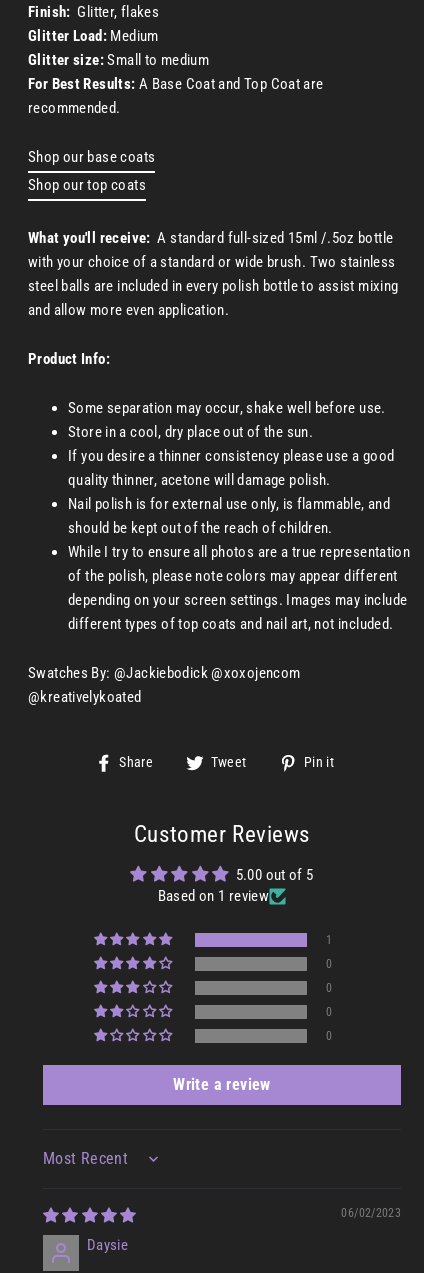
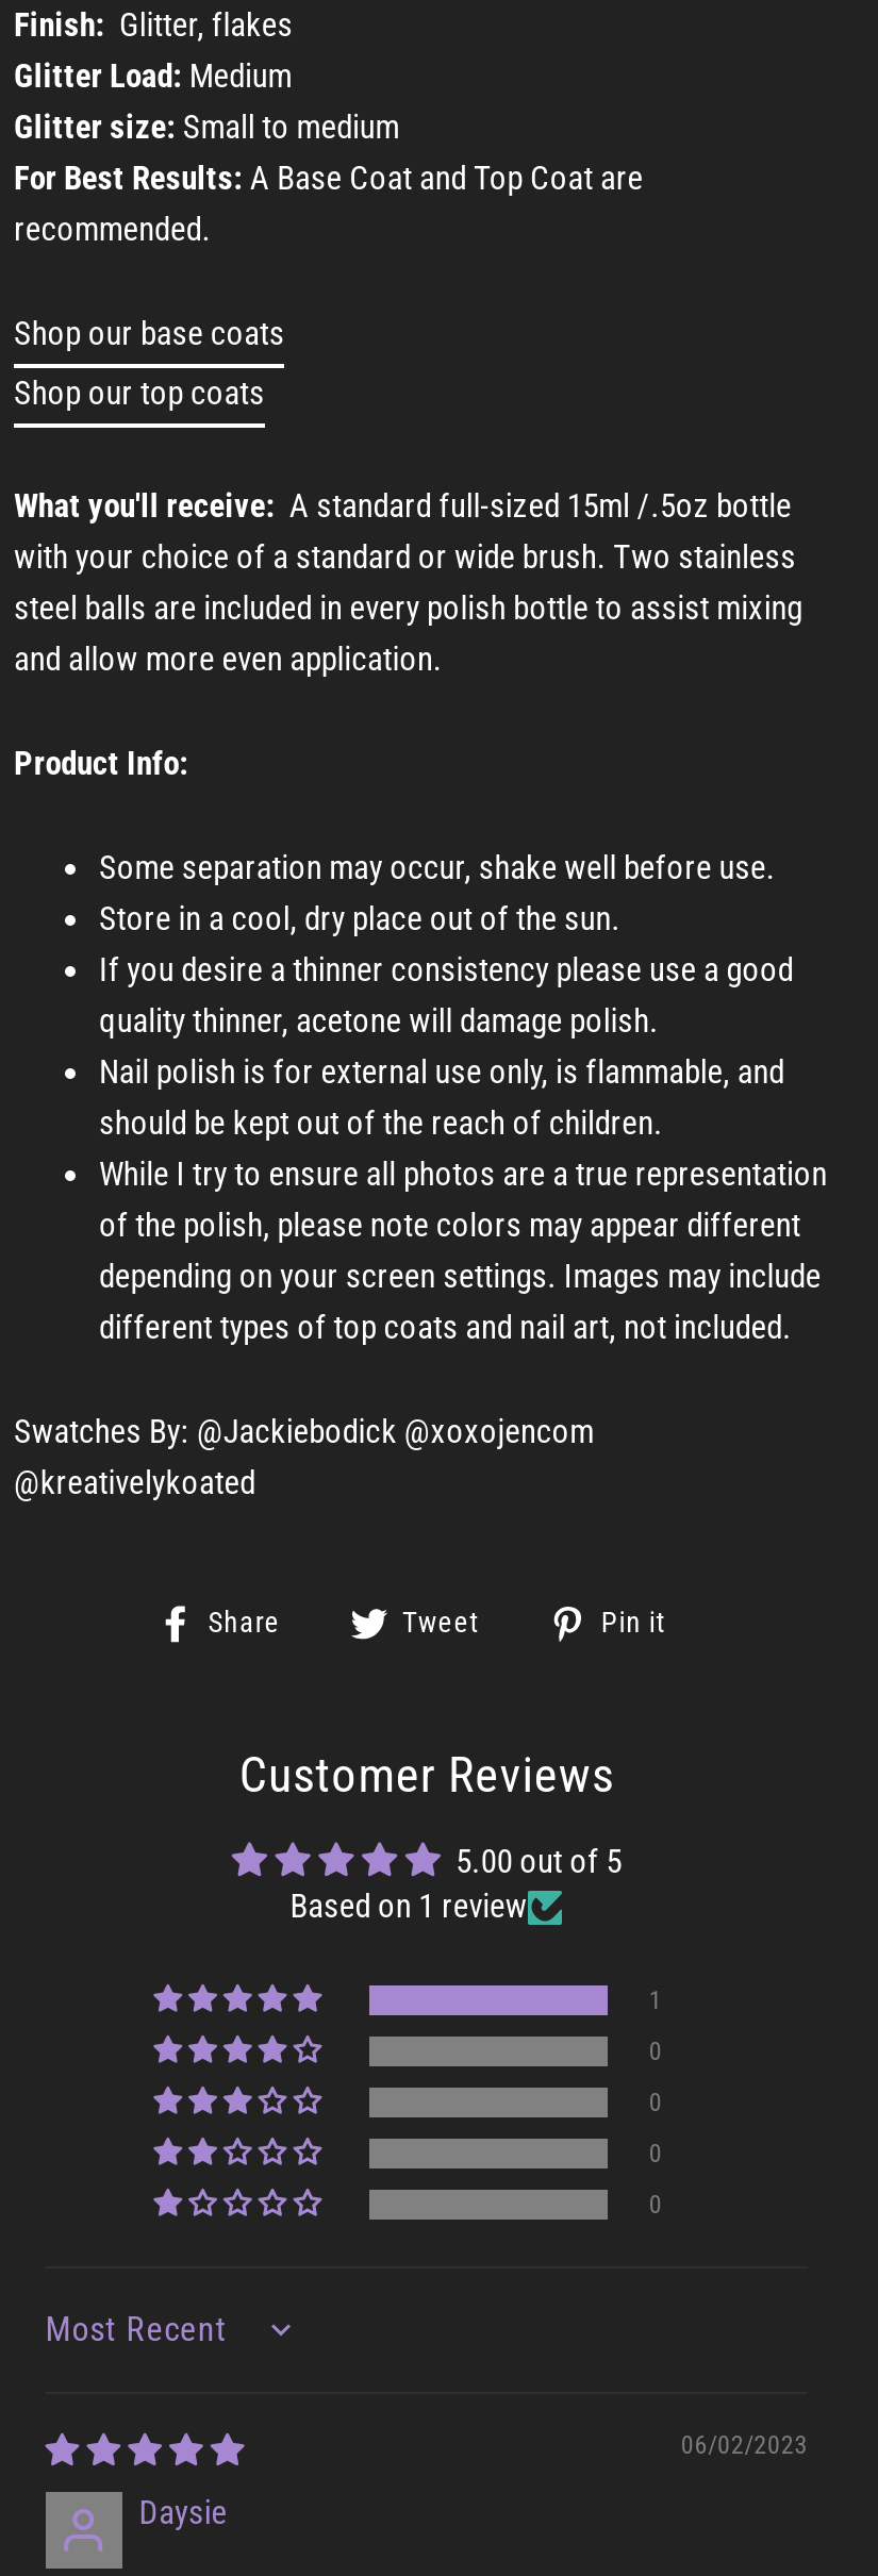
[173,1075,271,1094] Write a review -> none

